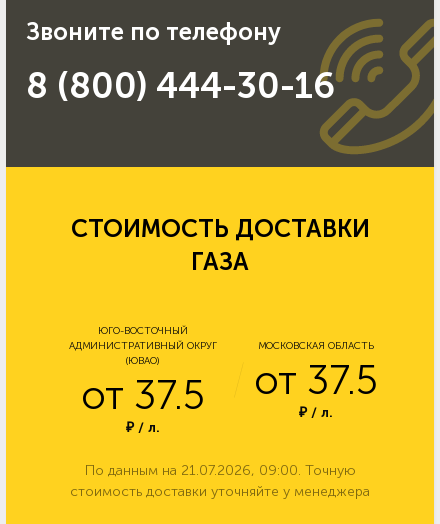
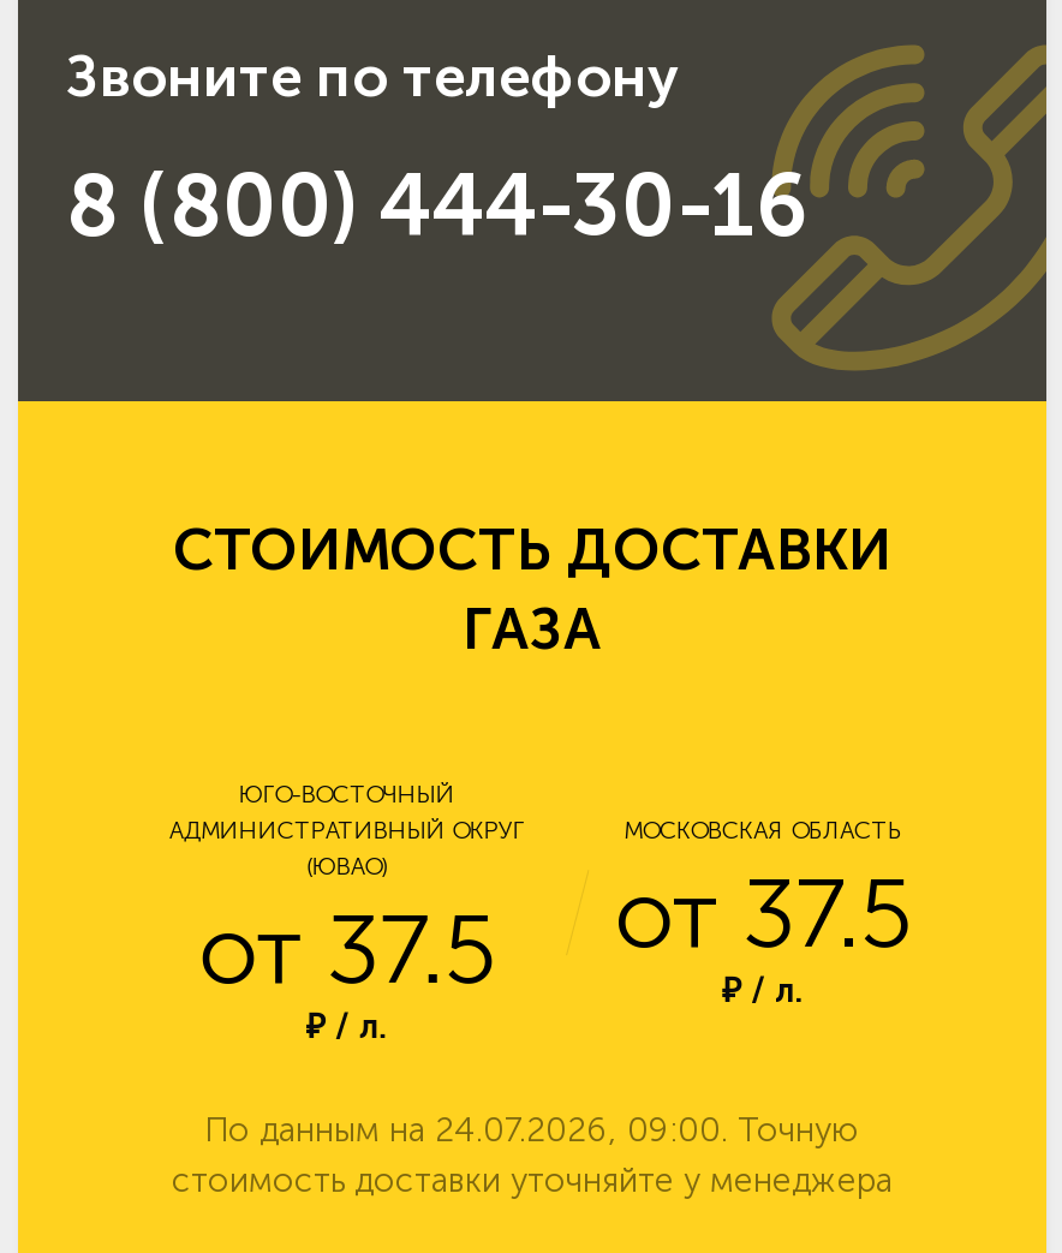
[84,462,355,479] По данным на 21.07.2026, 09:00. Точную -> [204,1111,860,1151] По данным на 24.07.2026, 09:00. Точную

